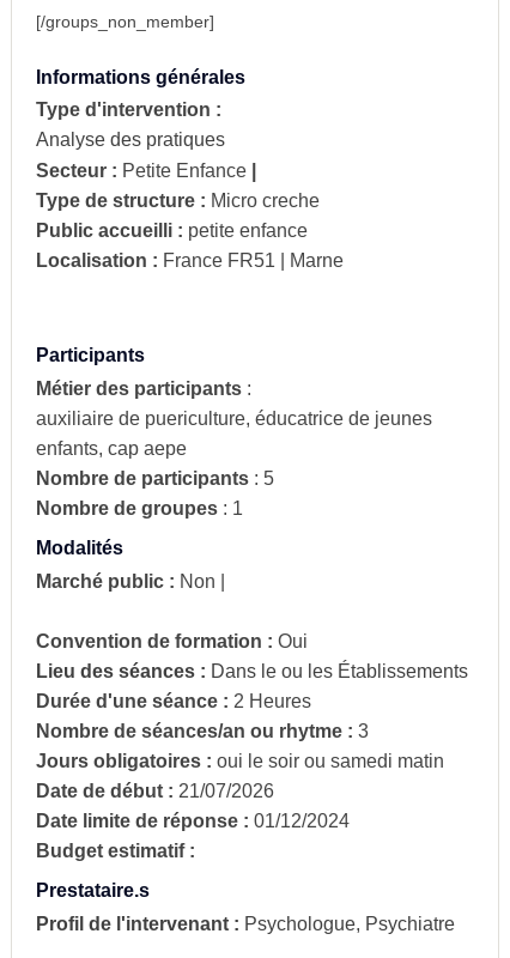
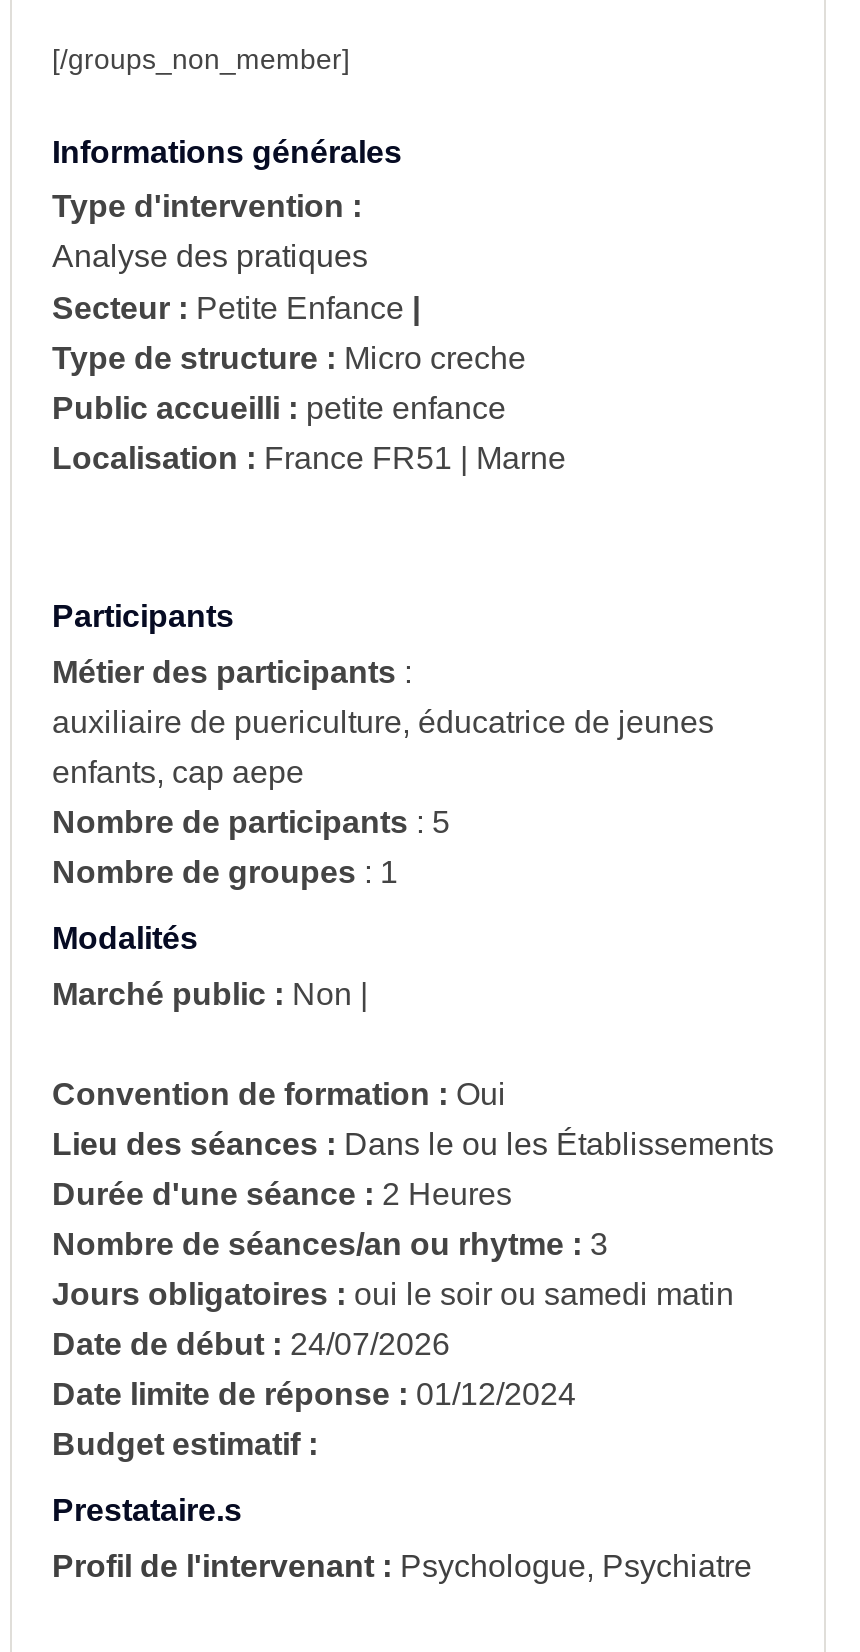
[36,781,274,801] Date de début : 21/07/2026 -> [52,1327,450,1361] Date de début : 24/07/2026

